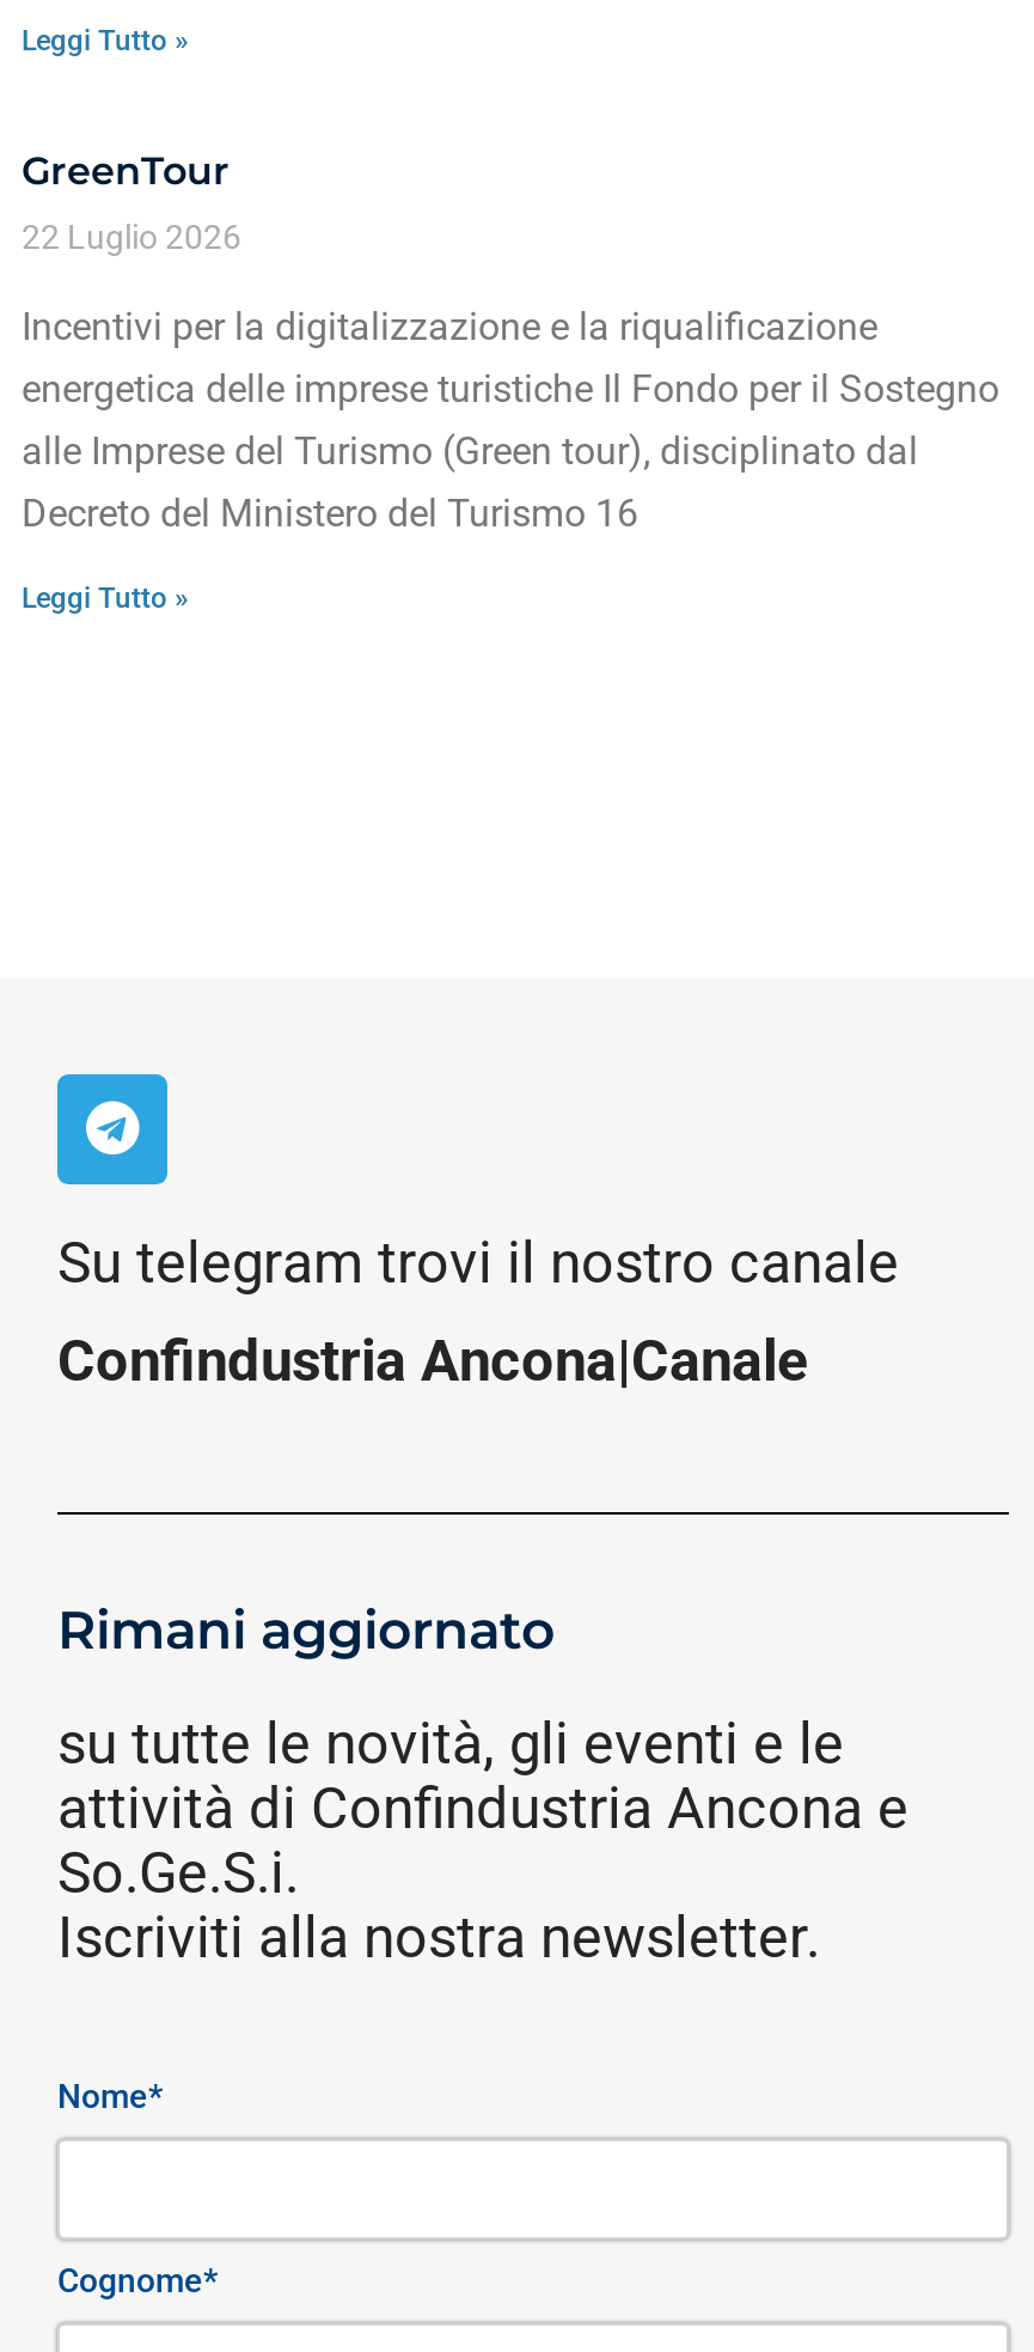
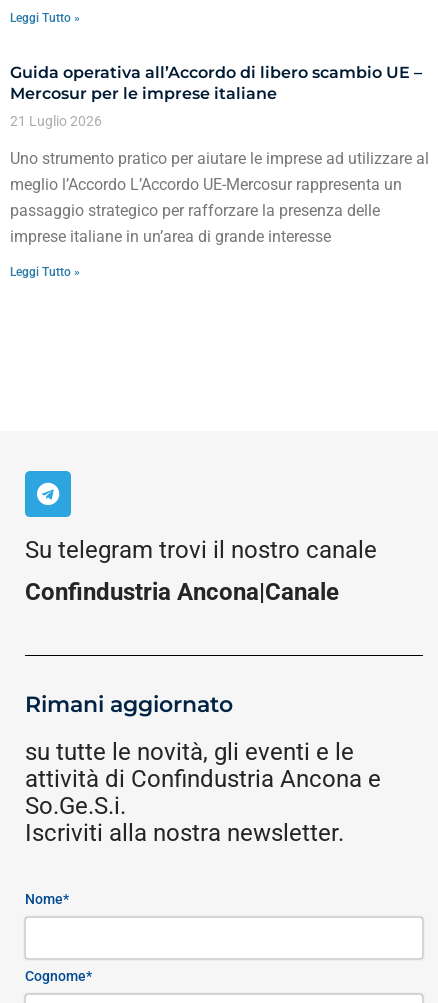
[22,147,230,192] GreenTour -> [10,63,422,103] Guida operativa all’Accordo di libero scambio UE – | Mercosur per le imprese italiane
[22,216,241,255] 22 Luglio 2026 -> [10,113,102,129] 21 Luglio 2026
[22,302,999,535] Incentivi per la digitalizzazione e la riqualificazione | energetica delle imprese turistiche Il Fondo per il Sostegno | alle Imprese del Turismo (Green tour), disciplinato dal | Decreto del Ministero del Turismo 16 -> [10,149,429,246] Uno strumento pratico per aiutare le imprese ad utilizzare al | meglio l’Accordo L’Accordo UE-Mercosur rappresenta un | passaggio strategico per rafforzare la presenza delle | imprese italiane in un’area di grande interesse

